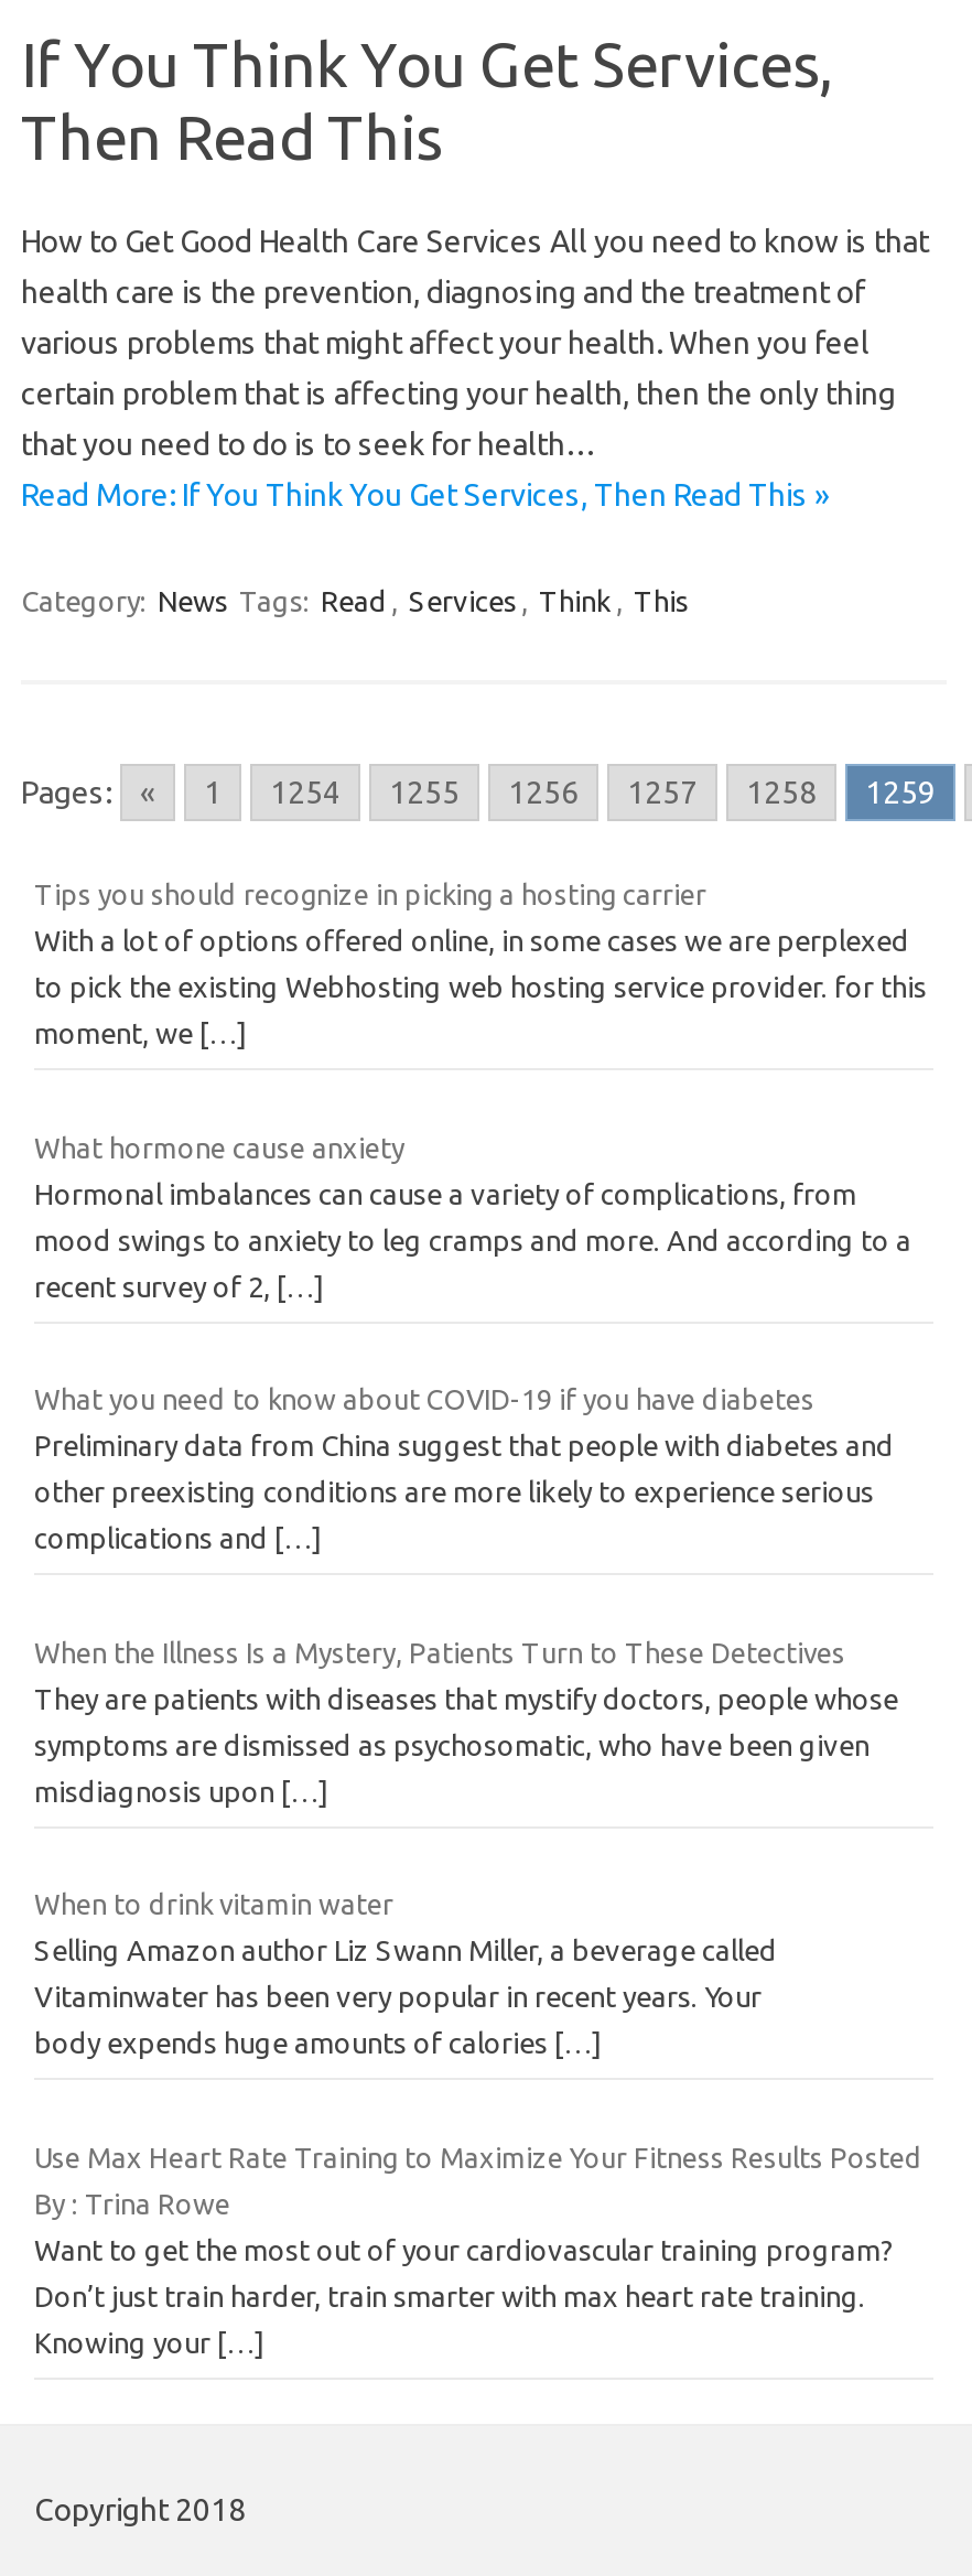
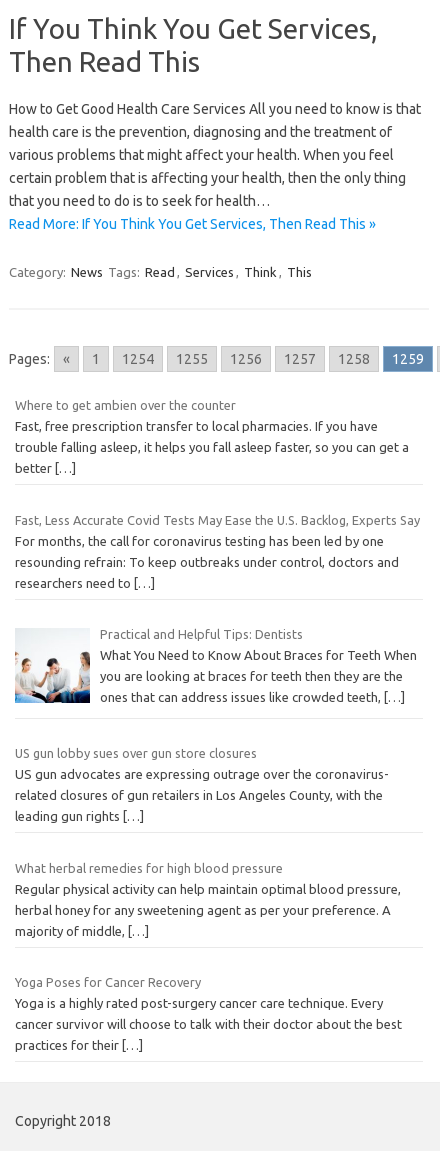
[34,879,927,1049] Tips you should recognize in picking a hosting carrier | With a lot of options offered online, in some cases we are perplexed | to pick the existing Webhosting web hosting service provider. for this | moment, we […] -> [15,398,409,475] Where to get ambien over the counter | Fast, free prescription transfer to local pharmacies. If you have | trouble falling asleep, it helps you fall asleep faster, so you can get a | better […]
[34,1131,911,1301] What hormone cause anxiety | Hormonal imbalances can cause a variety of complications, from | mood swings to anxiety to leg cramps and more. And according to a | recent survey of 2, […] -> [15,513,420,590] Fast, Less Accurate Covid Tests May Ease the U.S. Backlog, Experts Say | For months, the call for coronavirus testing has been led by one | resounding refrain: To keep outbreaks under control, doctors and | researchers need to […]
[34,1384,894,1554] What you need to know about COVID-19 if you have diabetes | Preliminary data from China suggest that people with diabetes and | other preexisting conditions are more likely to experience serious | complications and […] -> [99,627,416,704] Practical and Helpful Tips: Dentists | What You Need to Know About Braces for Teeth When | you are looking at braces for teeth then they are the | ones that can address issues like crowded teeth, […]
[34,1636,898,1806] When the Illness Is a Mystery, Patients Turn to These Detectives | They are patients with diseases that mystify doctors, people whose | symptoms are dismissed as psychosomatic, who have been given | misdiagnosis upon […] -> [15,746,389,823] US gun lobby sues over gun store closures | US gun advocates are expressing outrage over the coronavirus- | related closures of gun retailers in Los Angeles County, with the | leading gun rights […]
[34,1889,777,2058] When to drink vitamin water | Selling Amazon author Liz Swann Miller, a beverage called | Vitaminwater has been very popular in recent years. Your | body expends huge amounts of calories […] -> [15,860,401,937] What herbal remedies for high blood pressure | Regular physical activity can help maintain optimal blood pressure, | herbal honey for any sweetening agent as per your preference. A | majority of middle, […]
[34,2141,922,2357] Use Max Heart Rate Training to Maximize Your Fitness Results Posted | By : Trina Rowe | Want to get the most out of your cardiovascular training program? | Don’t just train harder, train smarter with max heart rate training. | Knowing your […] -> [15,975,402,1052] Yoga Poses for Cancer Recovery | Yoga is a highly rated post-surgery cancer care technique. Every | cancer survivor will choose to talk with their doctor about the best | practices for their […]

